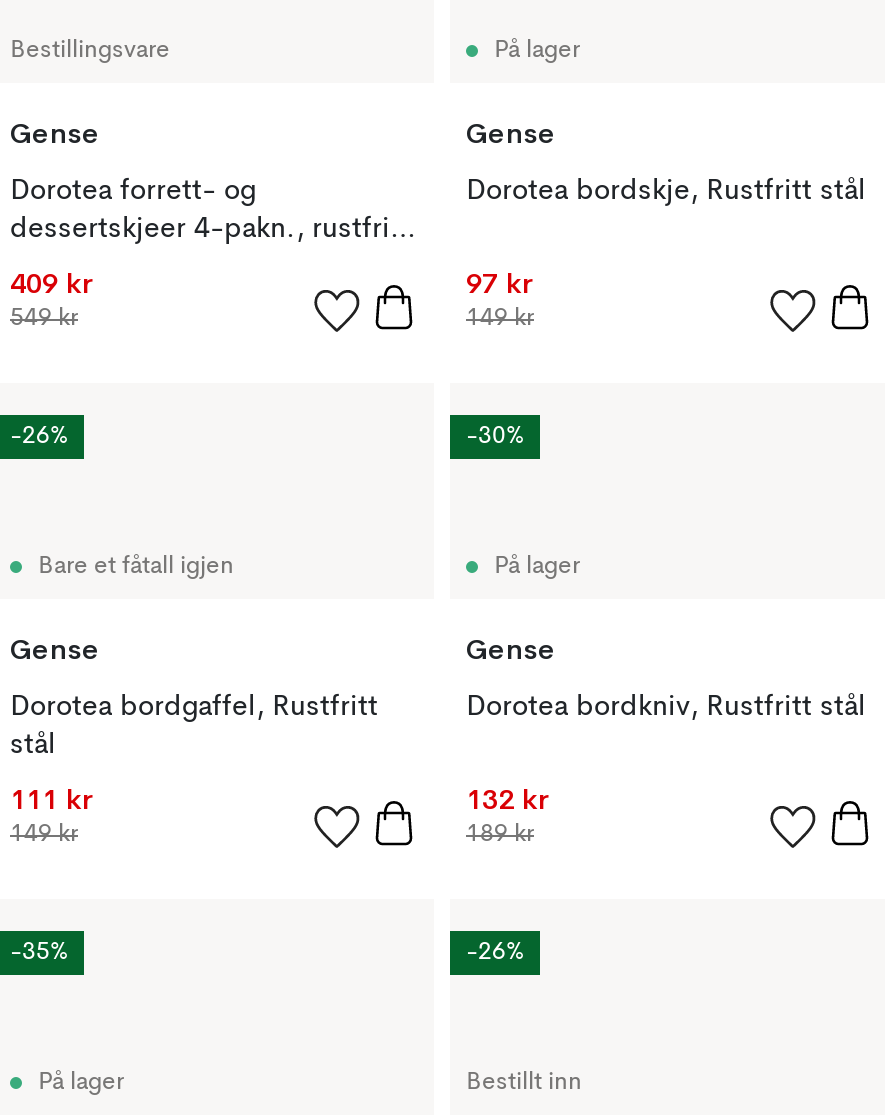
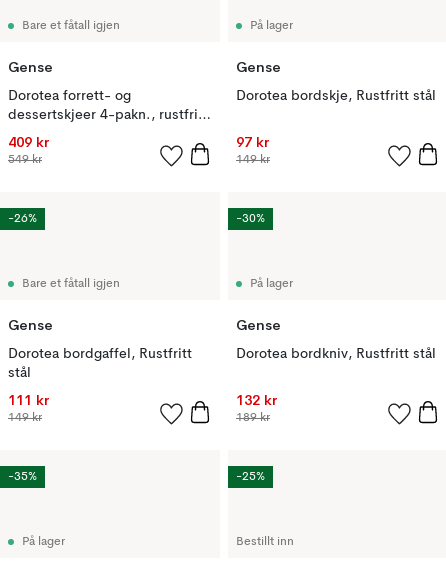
[10,39,170,63] Bestillingsvare -> [22,20,120,32] Bare et fåtall igjen
[466,941,524,965] -26% -> [236,471,265,483] -25%

